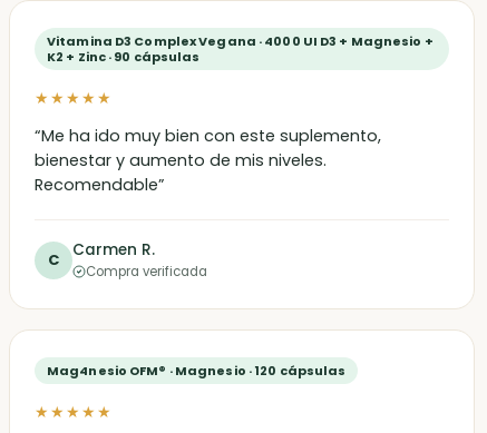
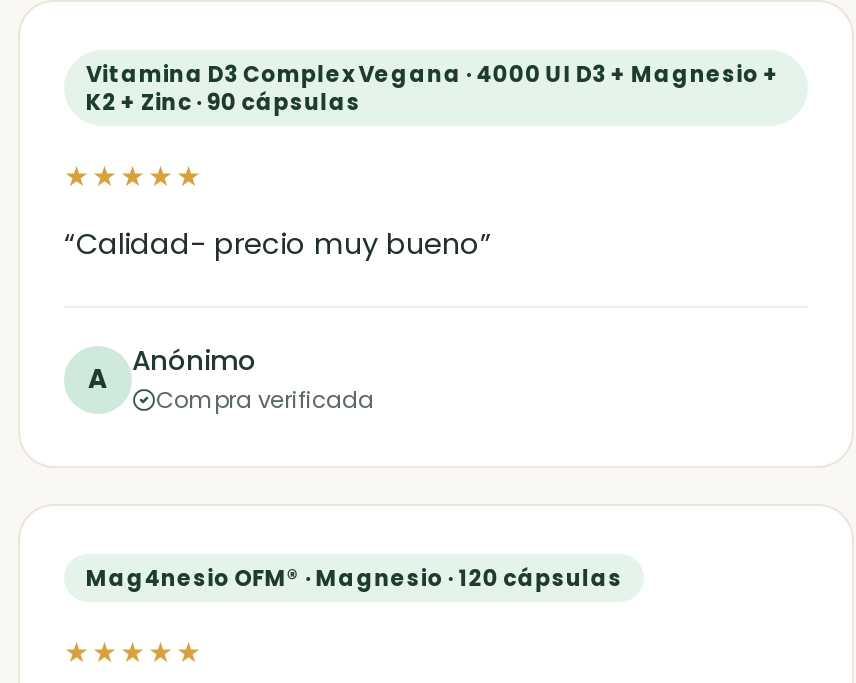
[35,125,381,196] “Me ha ido muy bien con este suplemento, | bienestar y aumento de mis niveles. | Recomendable” -> [64,225,492,265] “Calidad- precio muy bueno”
[48,240,155,270] C | Carmen R. -> [88,343,256,398] A | Anónimo

